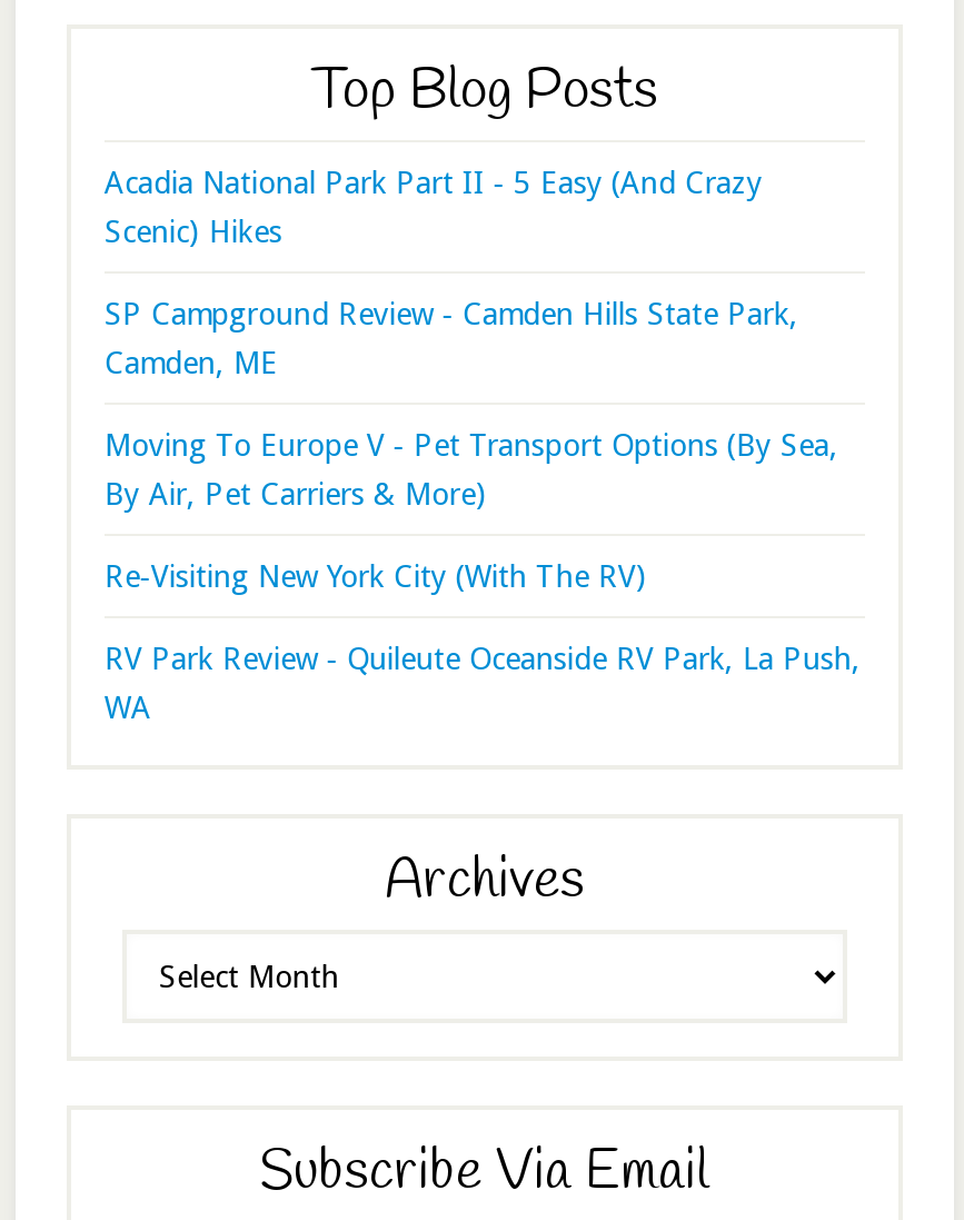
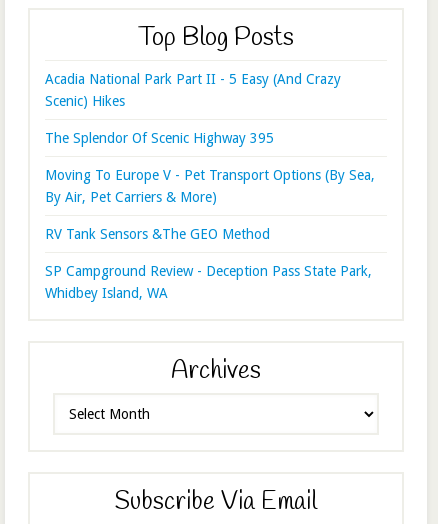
[104,296,798,381] SP Campground Review - Camden Hills State Park, | Camden, ME -> [45,130,274,146] The Splendor Of Scenic Highway 395
[104,559,647,594] Re-Visiting New York City (With The RV) -> [45,226,270,242] RV Tank Sensors &The GEO Method
[104,641,860,726] RV Park Review - Quileute Oceanside RV Park, La Push, | WA -> [45,263,372,301] SP Campground Review - Deception Pass State Park, | Whidbey Island, WA

